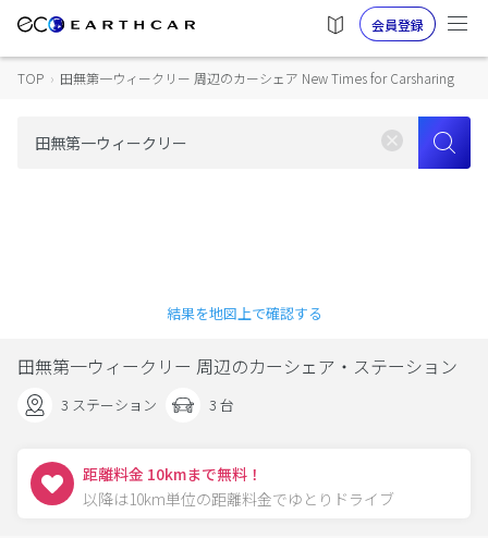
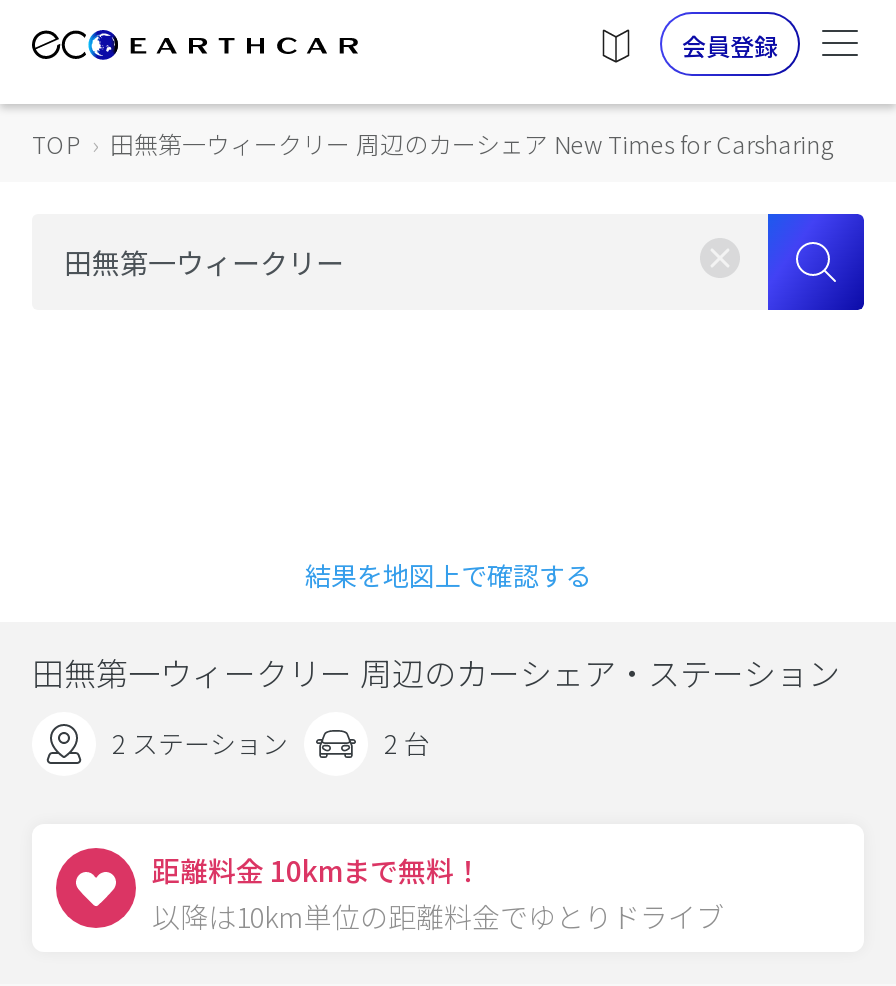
[61,394,157,415] 3 ステーション -> [112,724,288,762] 2 ステーション
[209,394,234,415] 3 台 -> [384,724,430,762] 2 台

